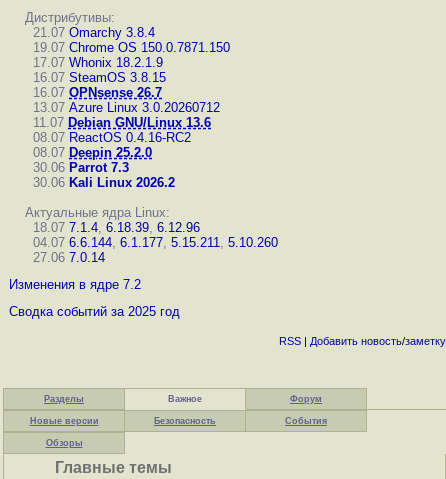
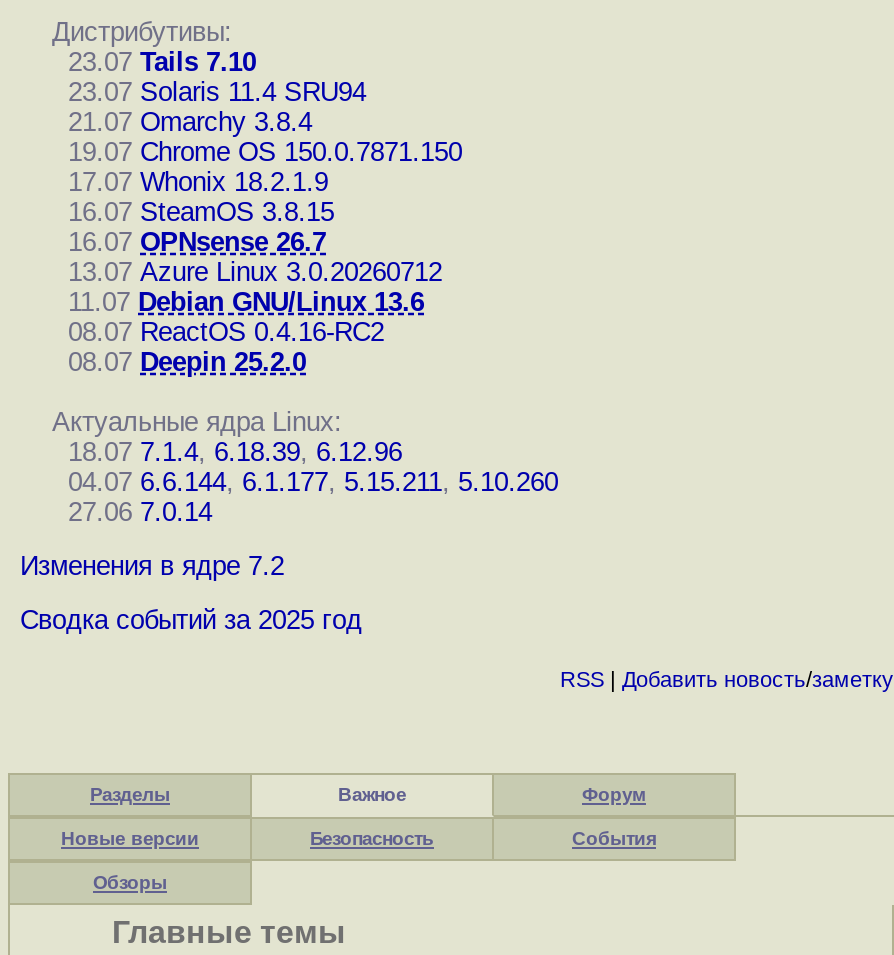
none -> [52,47,366,107] 23.07 Tails 7.10 | 23.07 Solaris 11.4 SRU94
moved [25,25,230,160] -> [52,107,462,377]: 21.07 Omarchy 3.8.4 | 19.07 Chrome OS 150.0.7871.150 | 17.07 Whonix 18.2.1.9 | ... | 08.07 ReactOS 0.4.16-RC2 | 08.07 Deepin 25.2.0
[25,160,175,190] 30.06 Parrot 7.3 | 30.06 Kali Linux 2026.2 -> none

